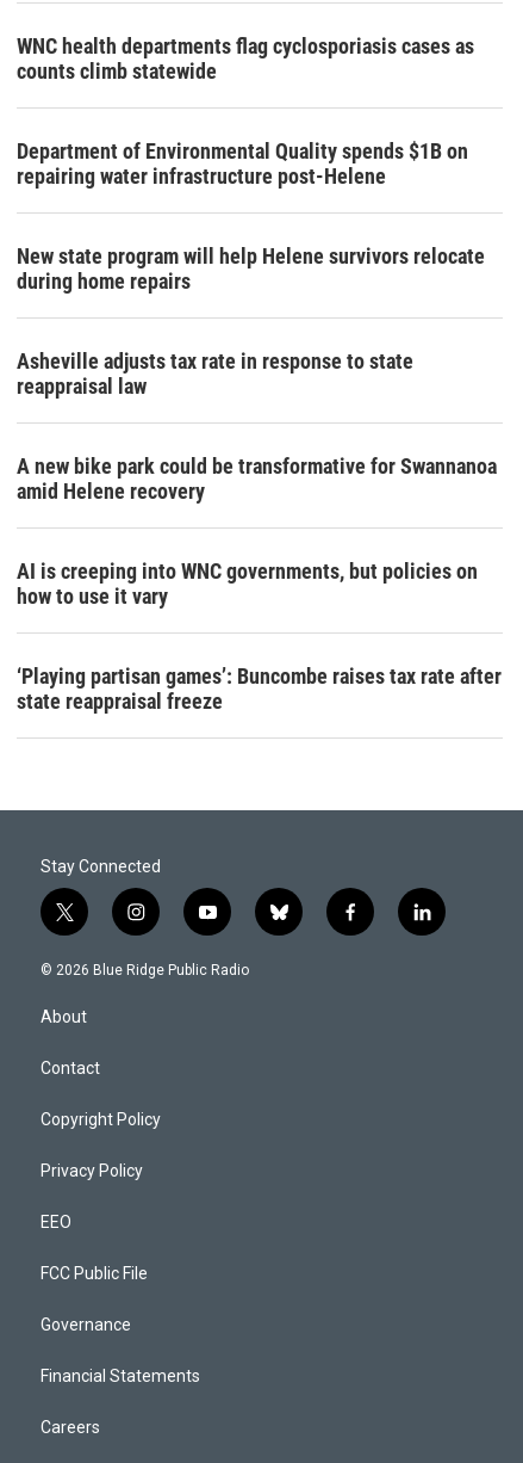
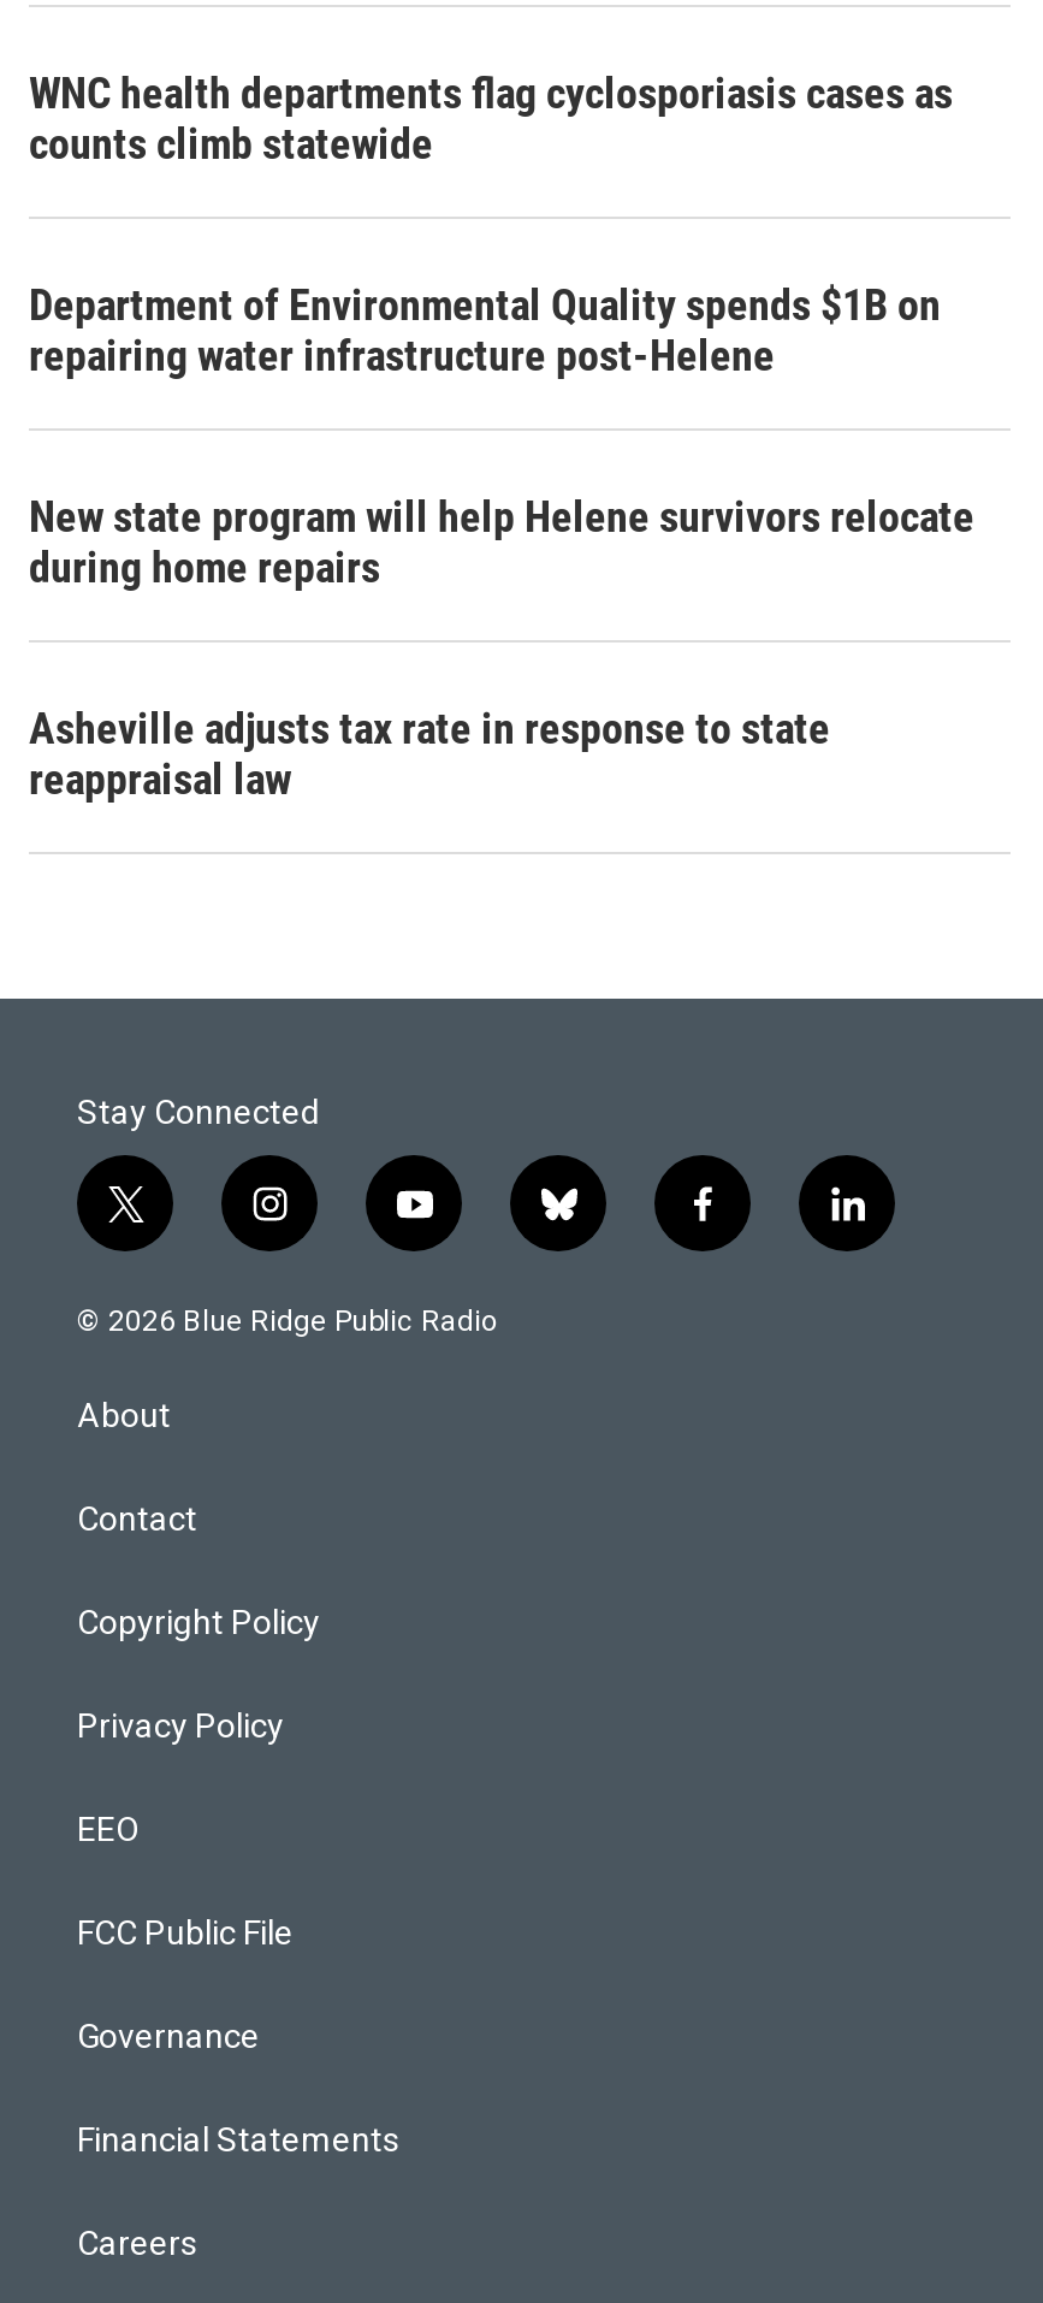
[17,454,502,714] A new bike park could be transformative for Swannanoa | amid Helene recovery | AI is creeping into WNC governments, but policies on | how to use it vary | ‘Playing partisan games’: Buncombe raises tax rate after | state reappraisal freeze -> none

